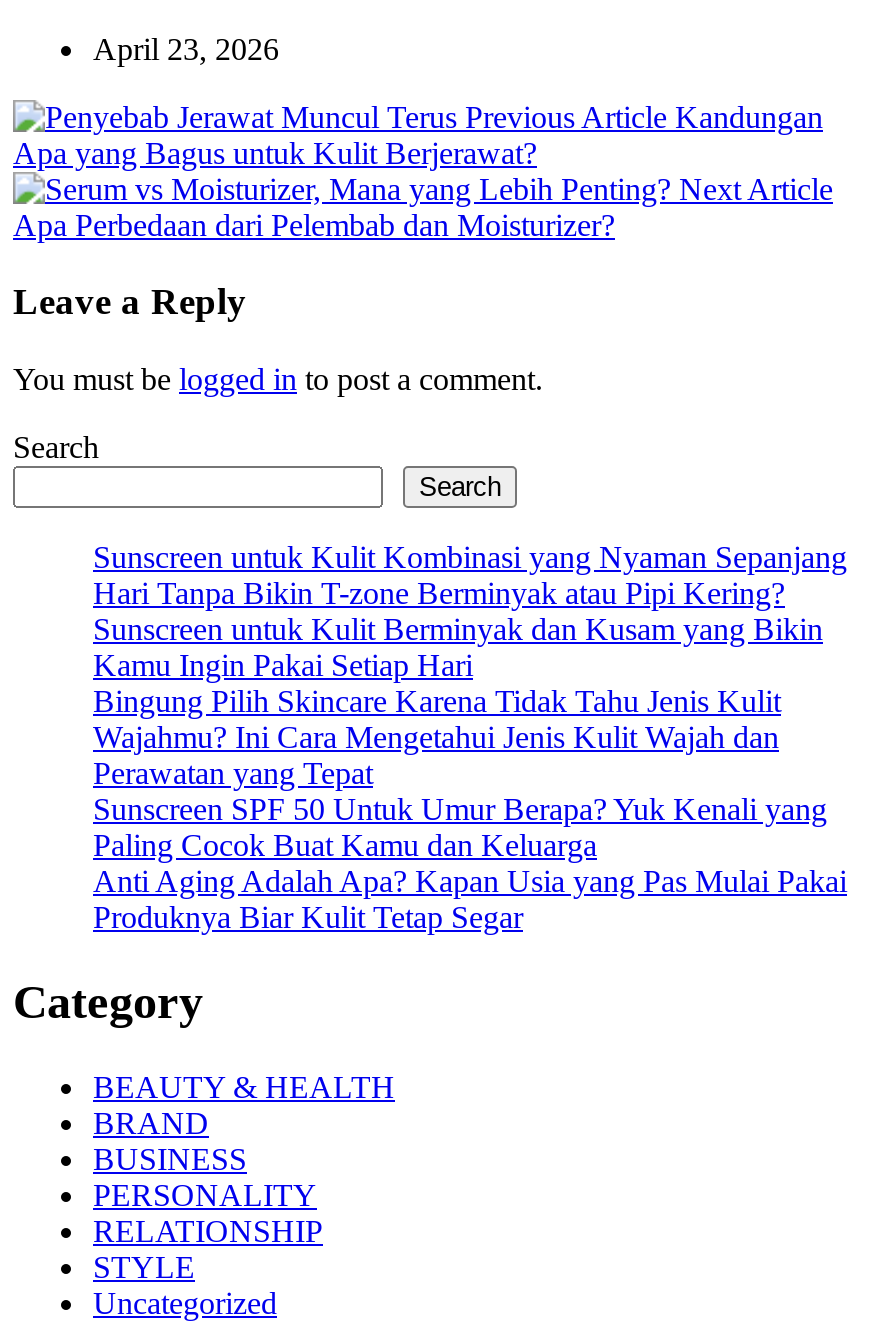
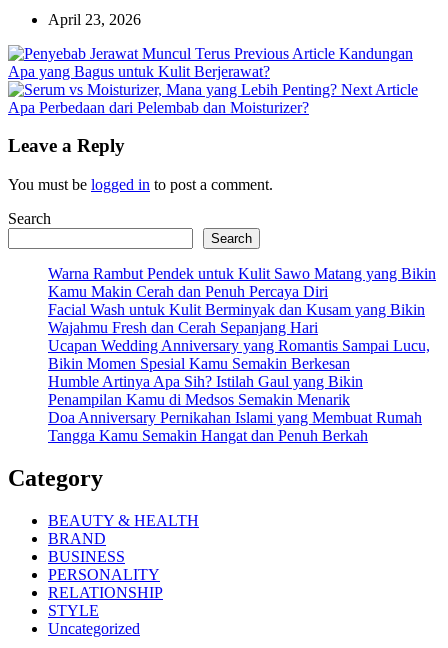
[93,540,847,934] Sunscreen untuk Kulit Kombinasi yang Nyaman Sepanjang | Hari Tanpa Bikin T-zone Berminyak atau Pipi Kering? | Sunscreen untuk Kulit Berminyak dan Kusam yang Bikin | Kamu Ingin Pakai Setiap Hari | Bingung Pilih Skincare Karena Tidak Tahu Jenis Kulit | Wajahmu? Ini Cara Mengetahui Jenis Kulit Wajah dan | Perawatan yang Tepat | Sunscreen SPF 50 Untuk Umur Berapa? Yuk Kenali yang | Paling Cocok Buat Kamu dan Keluarga | Anti Aging Adalah Apa? Kapan Usia yang Pas Mulai Pakai | Produknya Biar Kulit Tetap Segar -> [48,265,436,444] Warna Rambut Pendek untuk Kulit Sawo Matang yang Bikin | Kamu Makin Cerah dan Penuh Percaya Diri | Facial Wash untuk Kulit Berminyak dan Kusam yang Bikin | Wajahmu Fresh dan Cerah Sepanjang Hari | Ucapan Wedding Anniversary yang Romantis Sampai Lucu, | Bikin Momen Spesial Kamu Semakin Berkesan | Humble Artinya Apa Sih? Istilah Gaul yang Bikin | Penampilan Kamu di Medsos Semakin Menarik | Doa Anniversary Pernikahan Islami yang Membuat Rumah | Tangga Kamu Semakin Hangat dan Penuh Berkah

